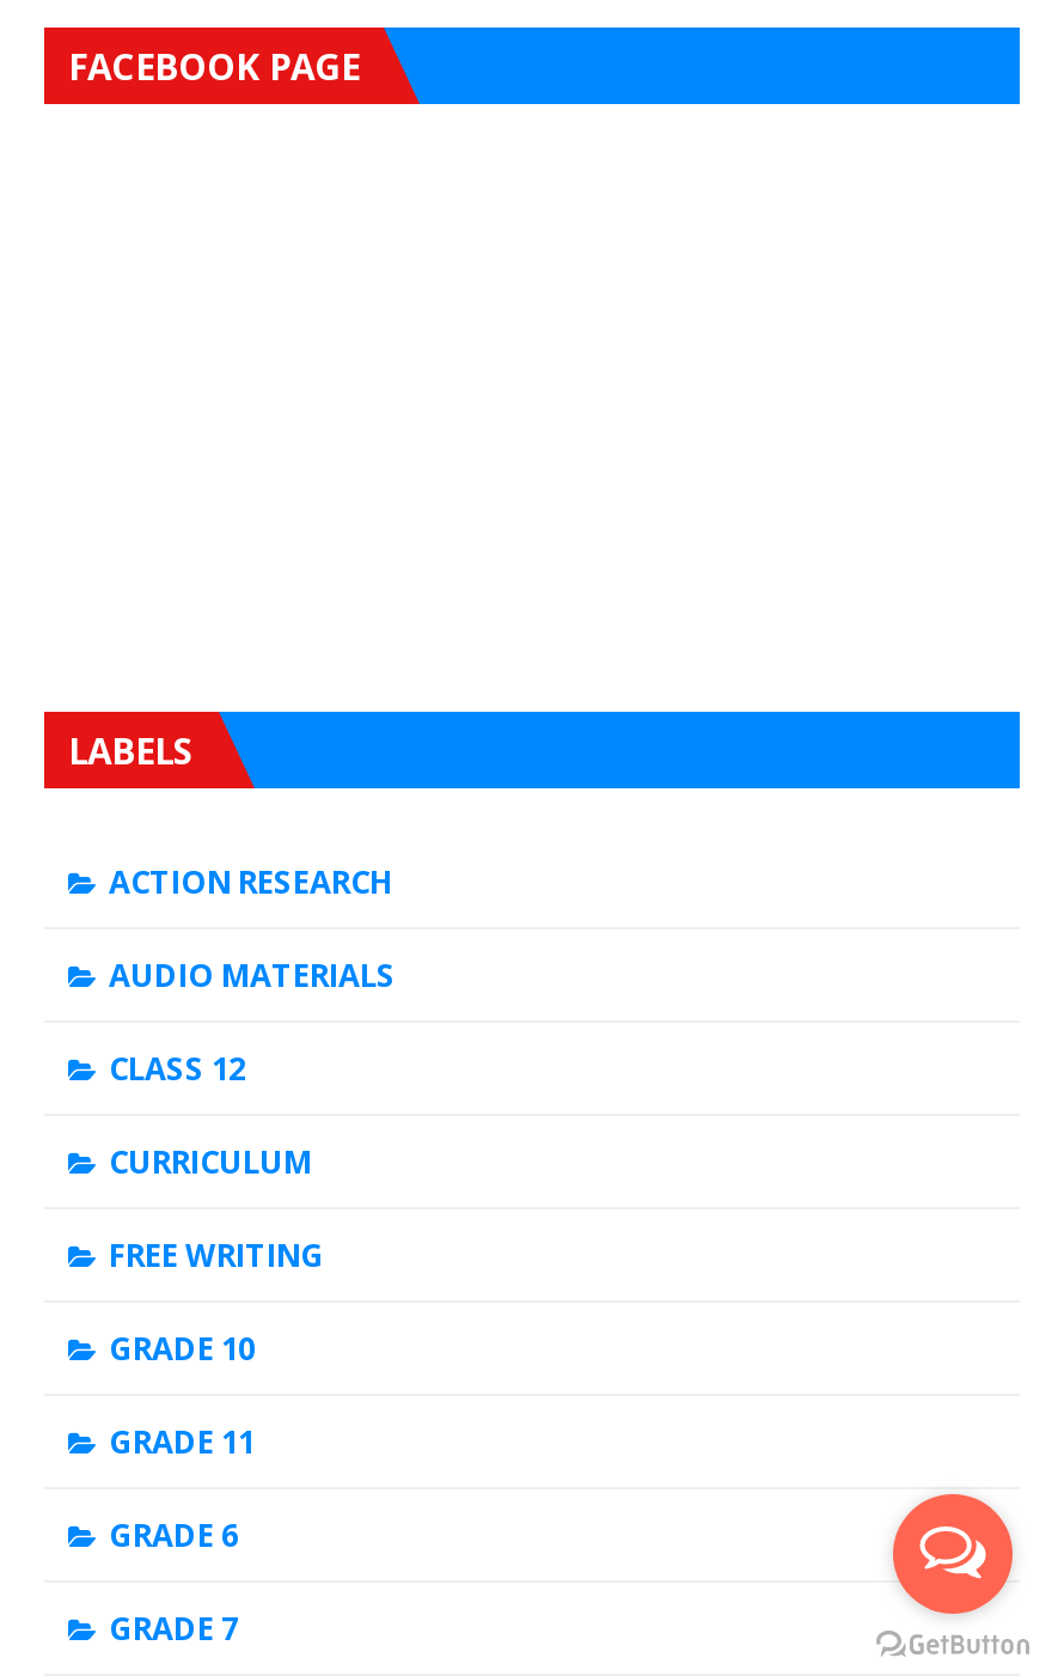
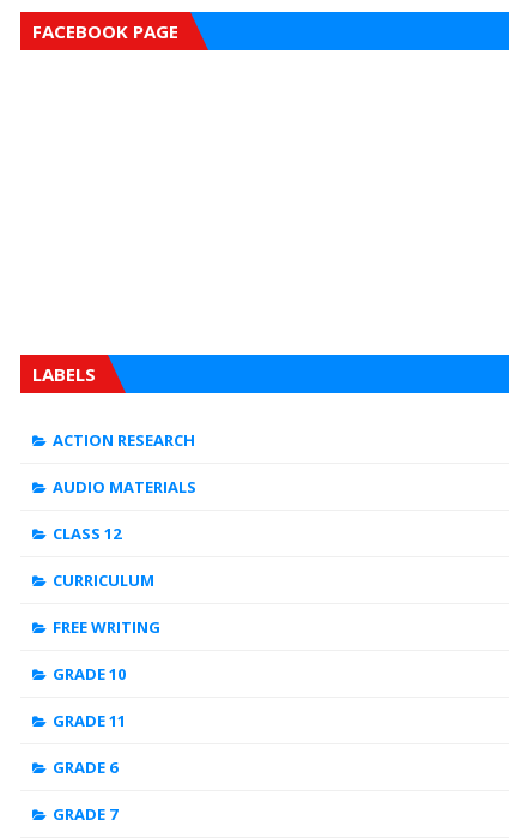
[876,1492,1029,1657] [image] -> none

